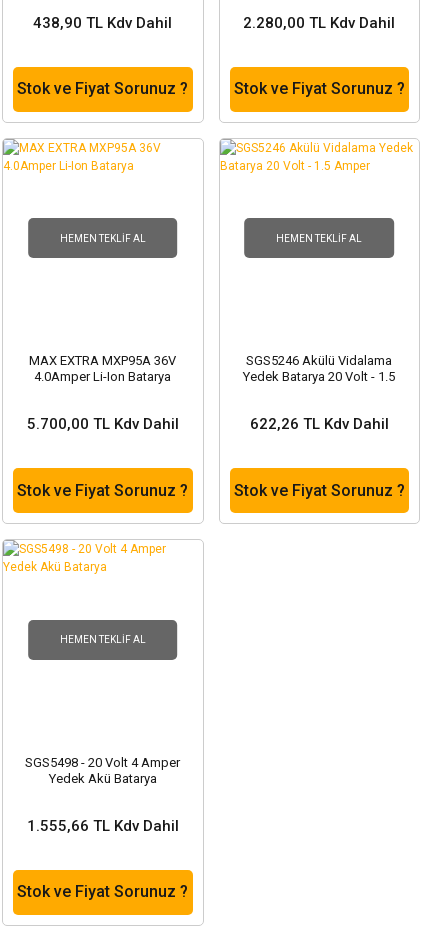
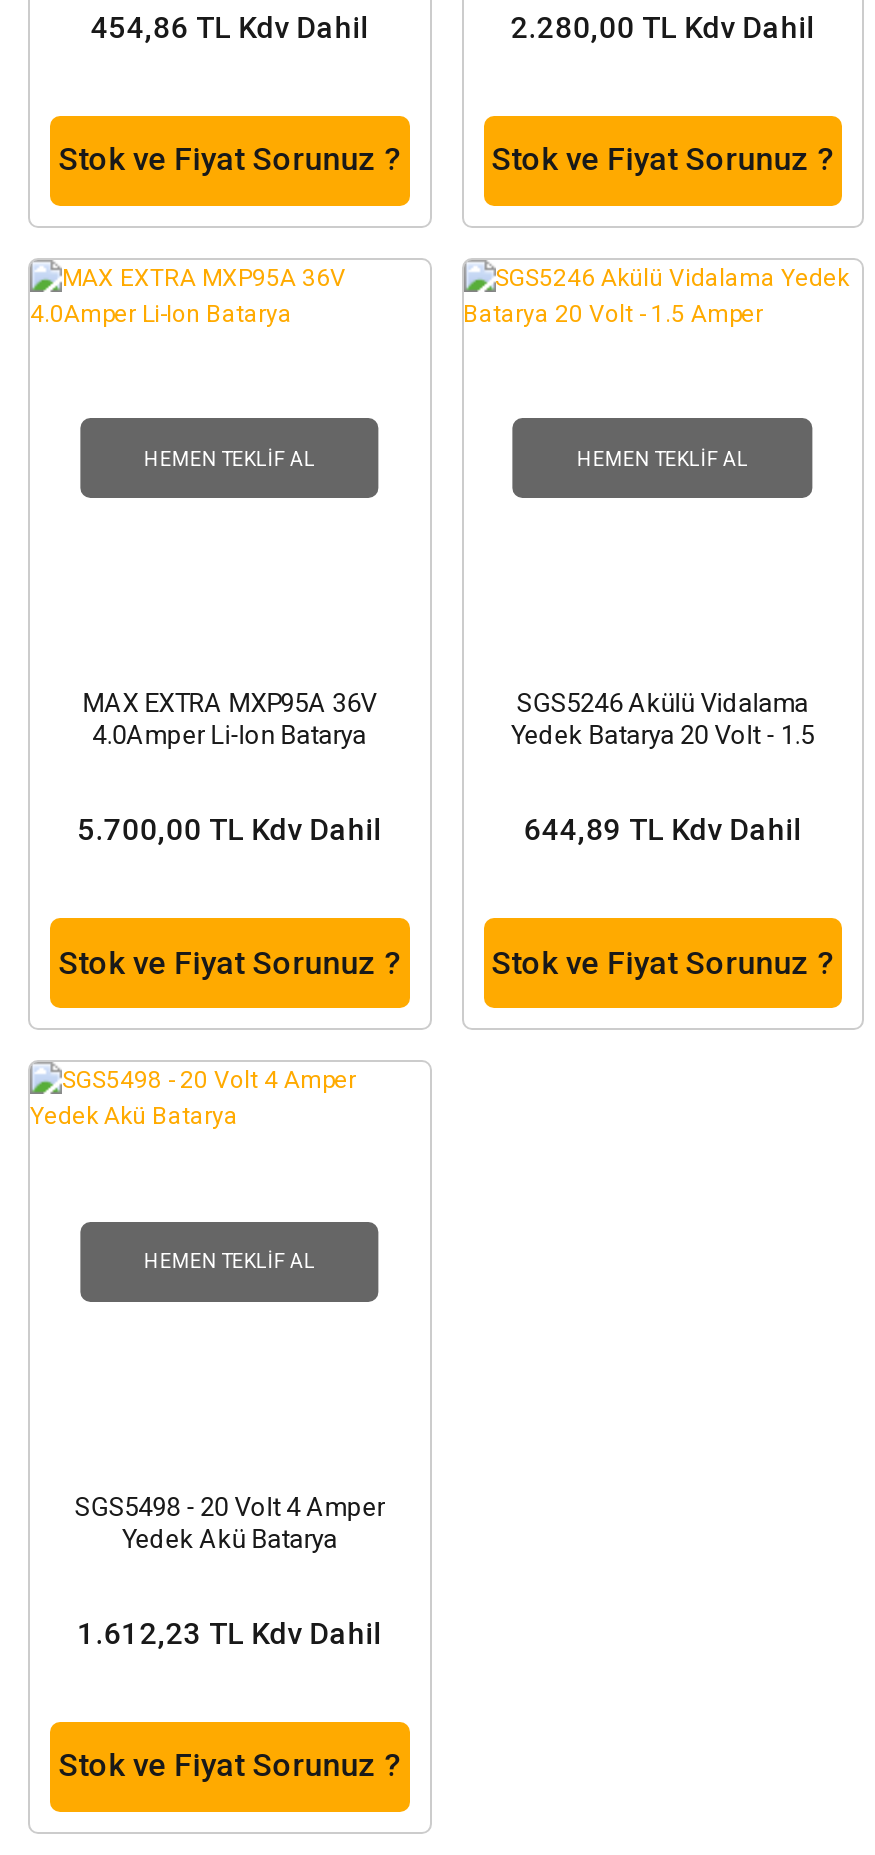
[33,13,172,31] 438,90 TL Kdv Dahil -> [90,9,368,45] 454,86 TL Kdv Dahil
[250,415,389,433] 622,26 TL Kdv Dahil -> [524,812,802,848] 644,89 TL Kdv Dahil
[27,816,179,834] 1.555,66 TL Kdv Dahil -> [78,1615,382,1651] 1.612,23 TL Kdv Dahil

